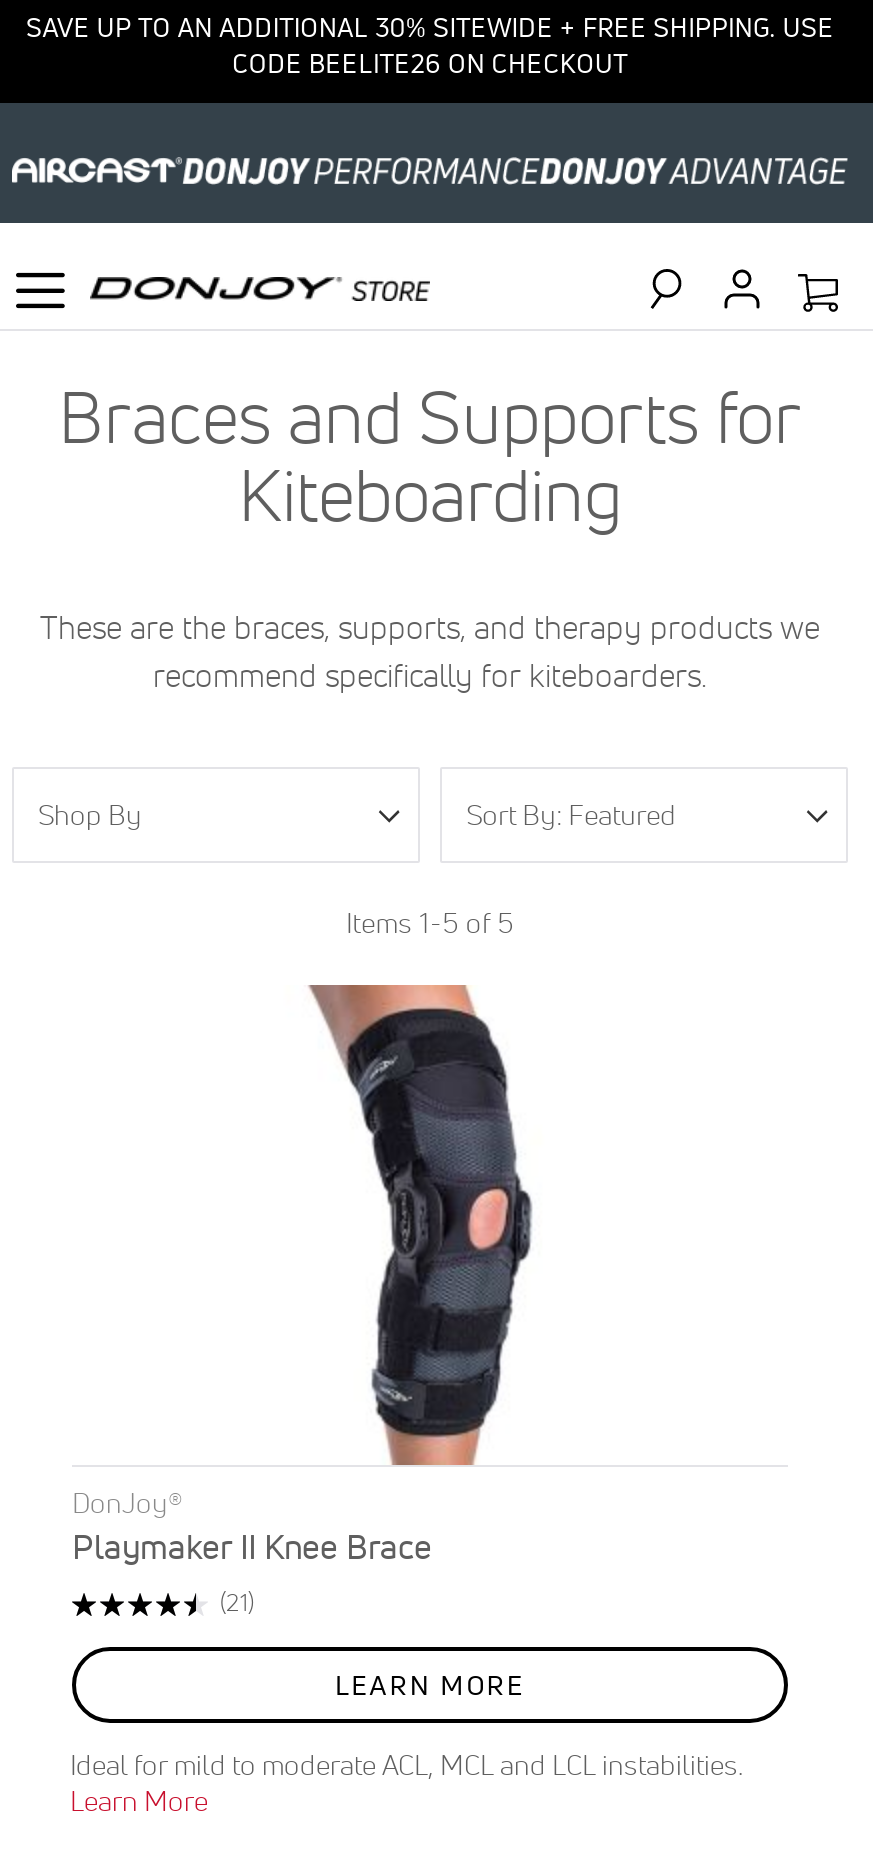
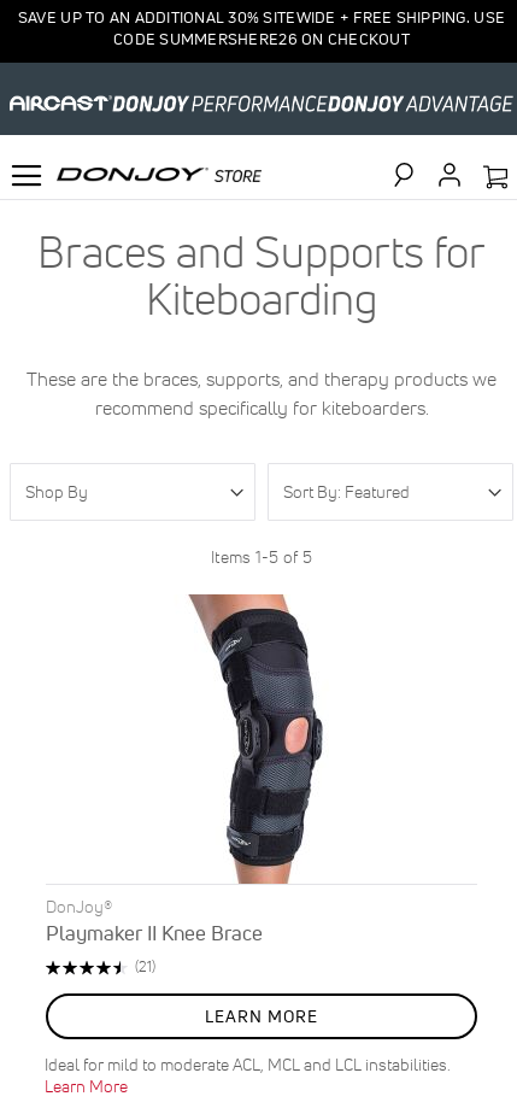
[232,47,628,81] CODE BEELITE26 ON CHECKOUT -> [113,29,410,49] CODE SUMMERSHERE26 ON CHECKOUT

